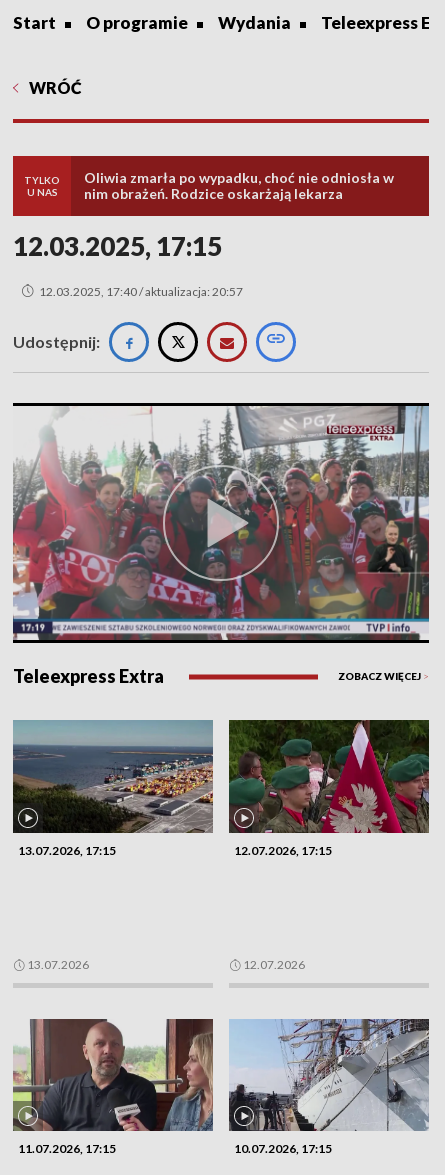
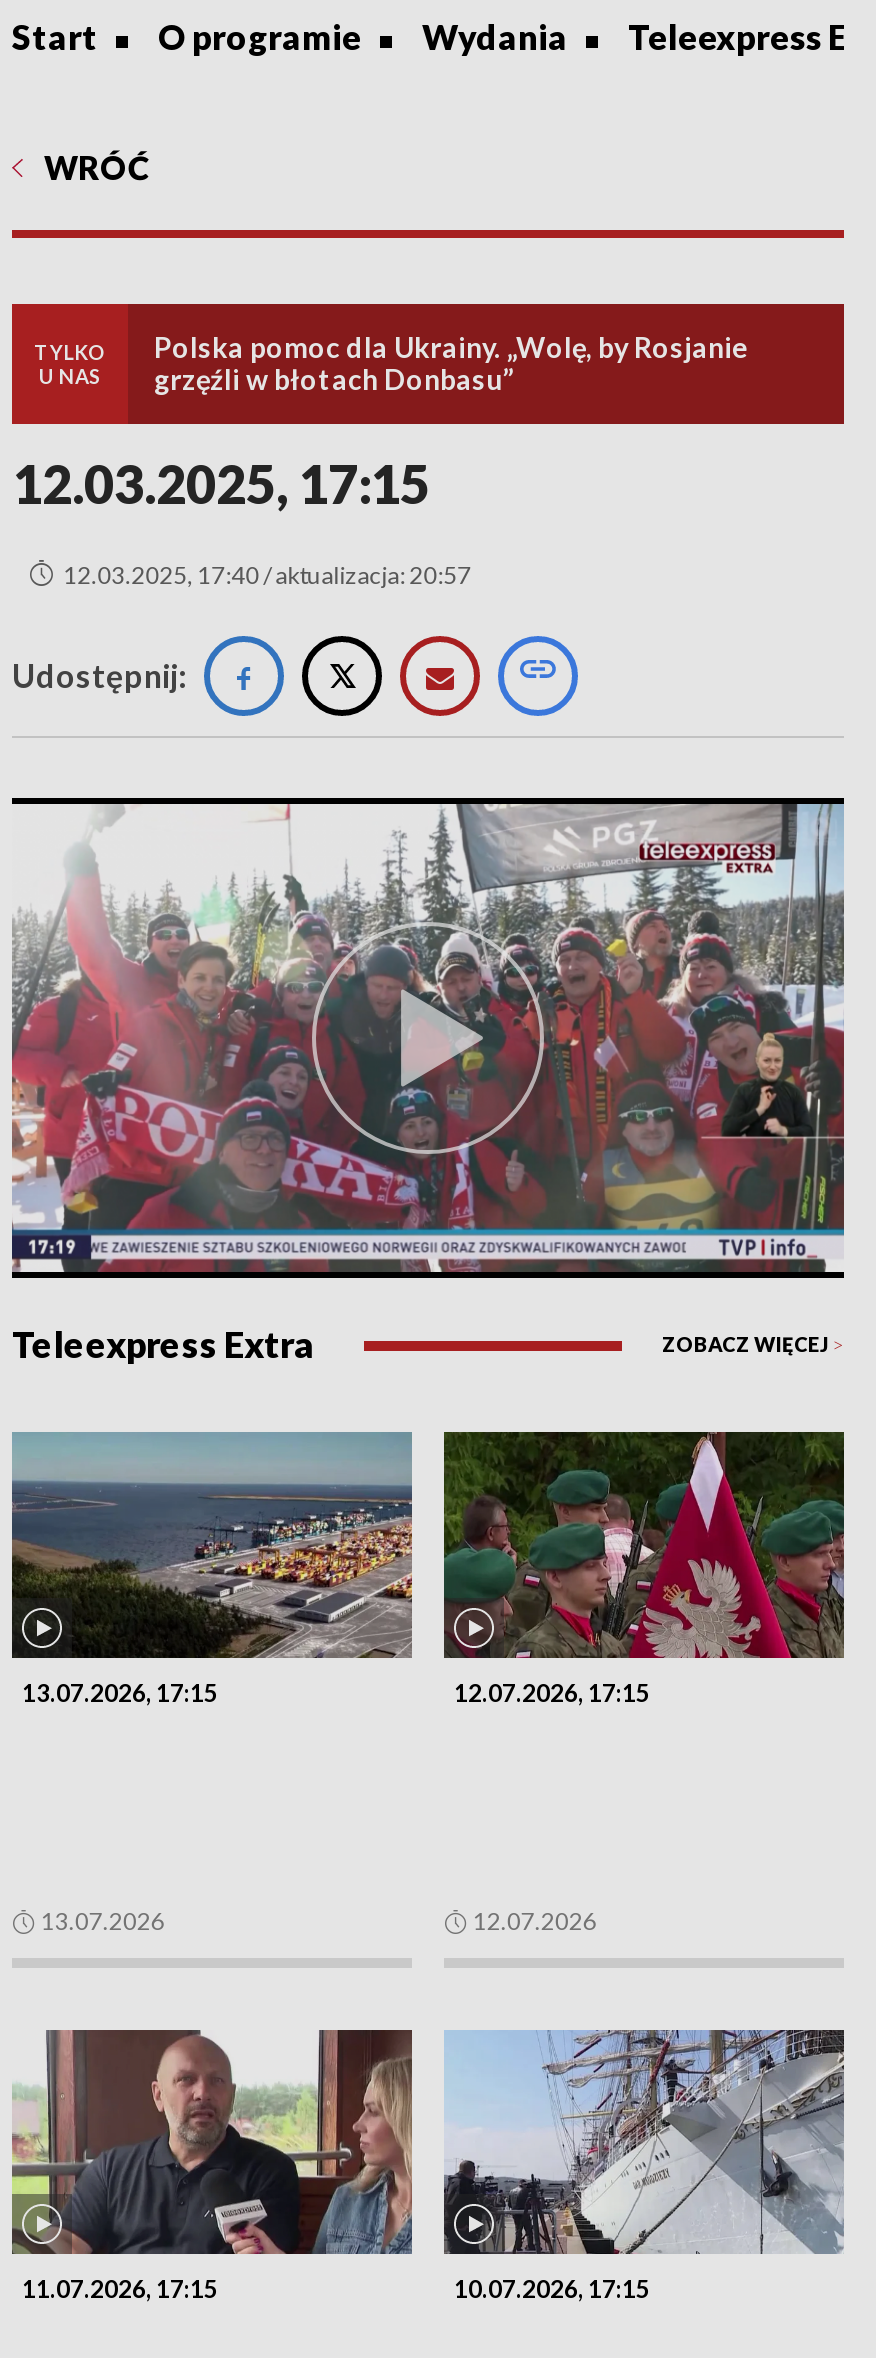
[84,169,394,202] Oliwia zmarła po wypadku, choć nie odniosła w | nim obrażeń. Rodzice oskarżają lekarza -> [154,331,748,397] Polska pomoc dla Ukrainy. „Wolę, by Rosjanie | grzęźli w błotach Donbasu”

